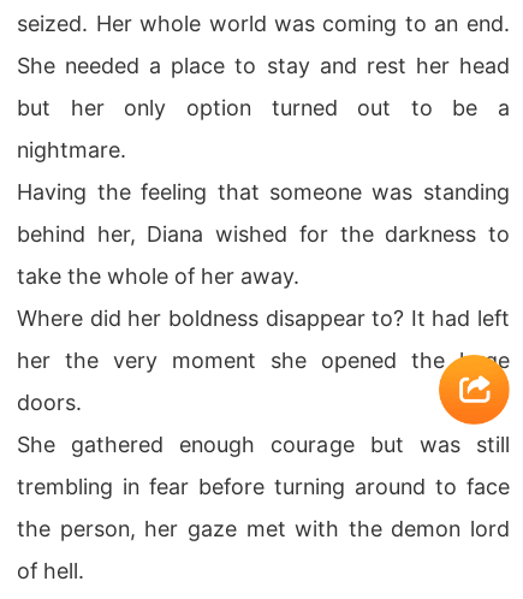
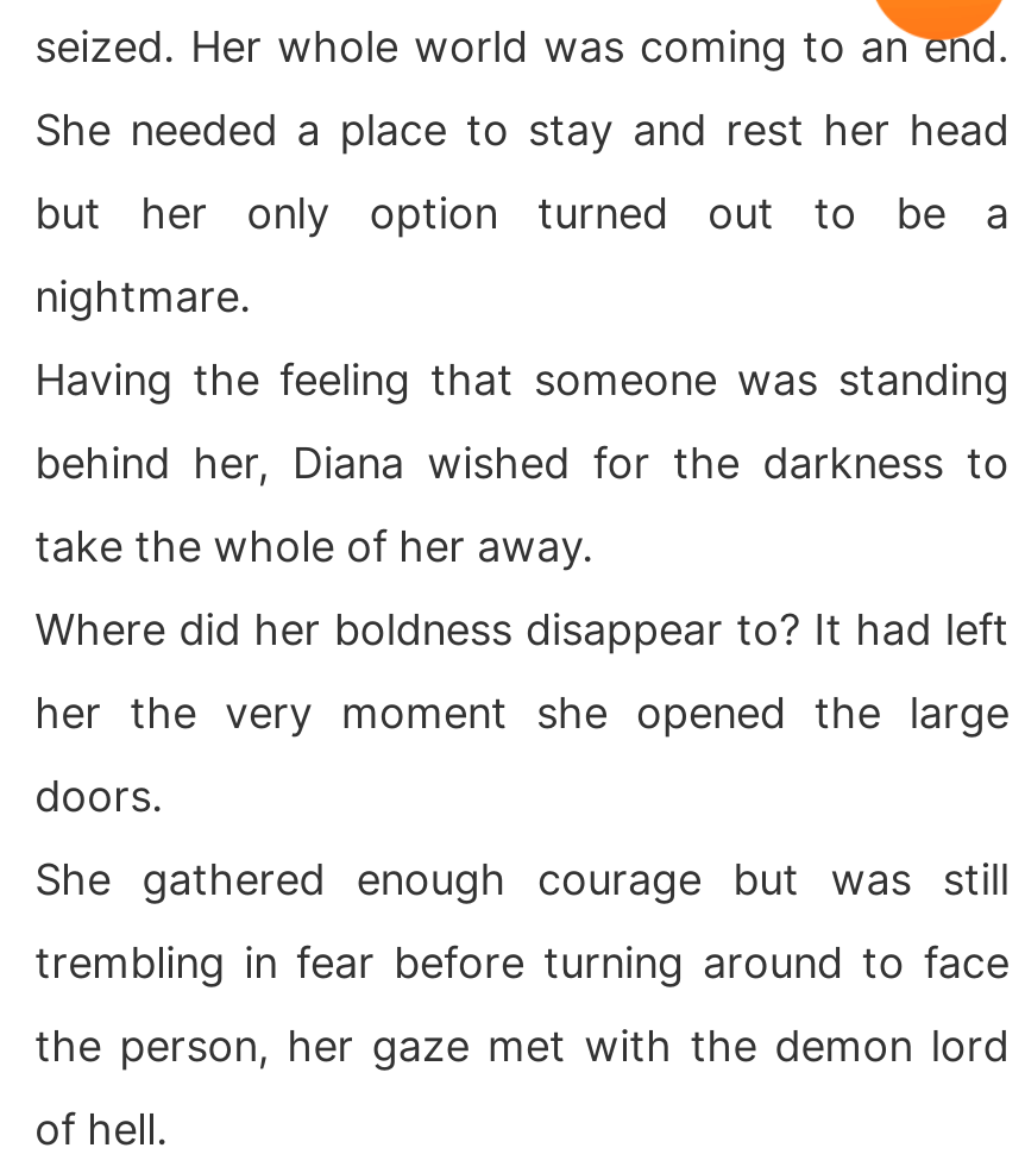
[438,375,511,426] [image] -> none

